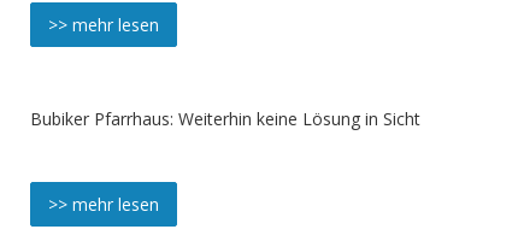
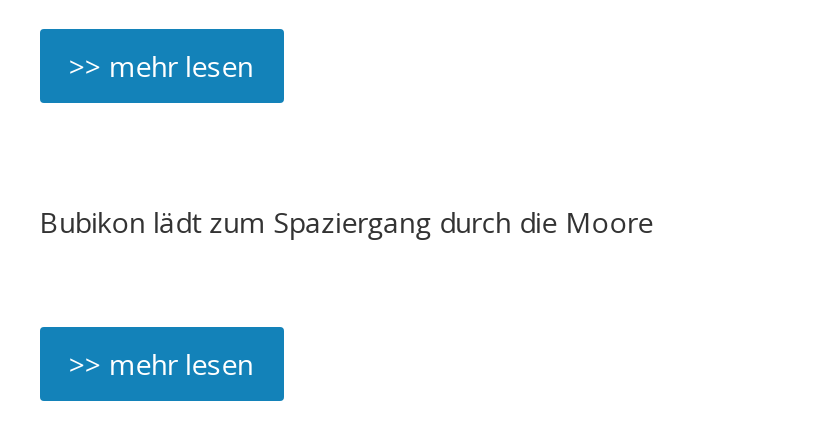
[30,107,420,130] Bubiker Pfarrhaus: Weiterhin keine Lösung in Sicht -> [39,203,653,241] Bubikon lädt zum Spaziergang durch die Moore

